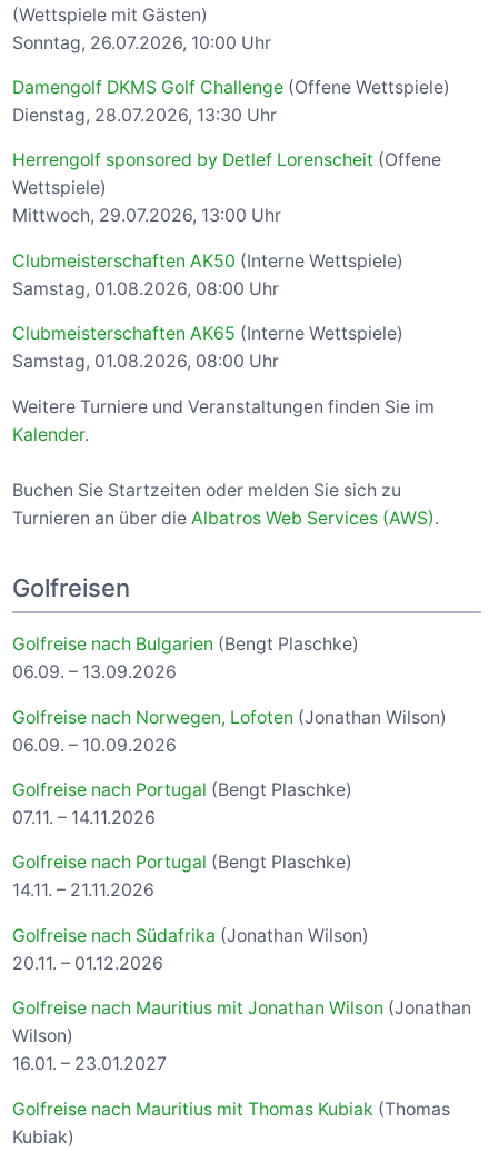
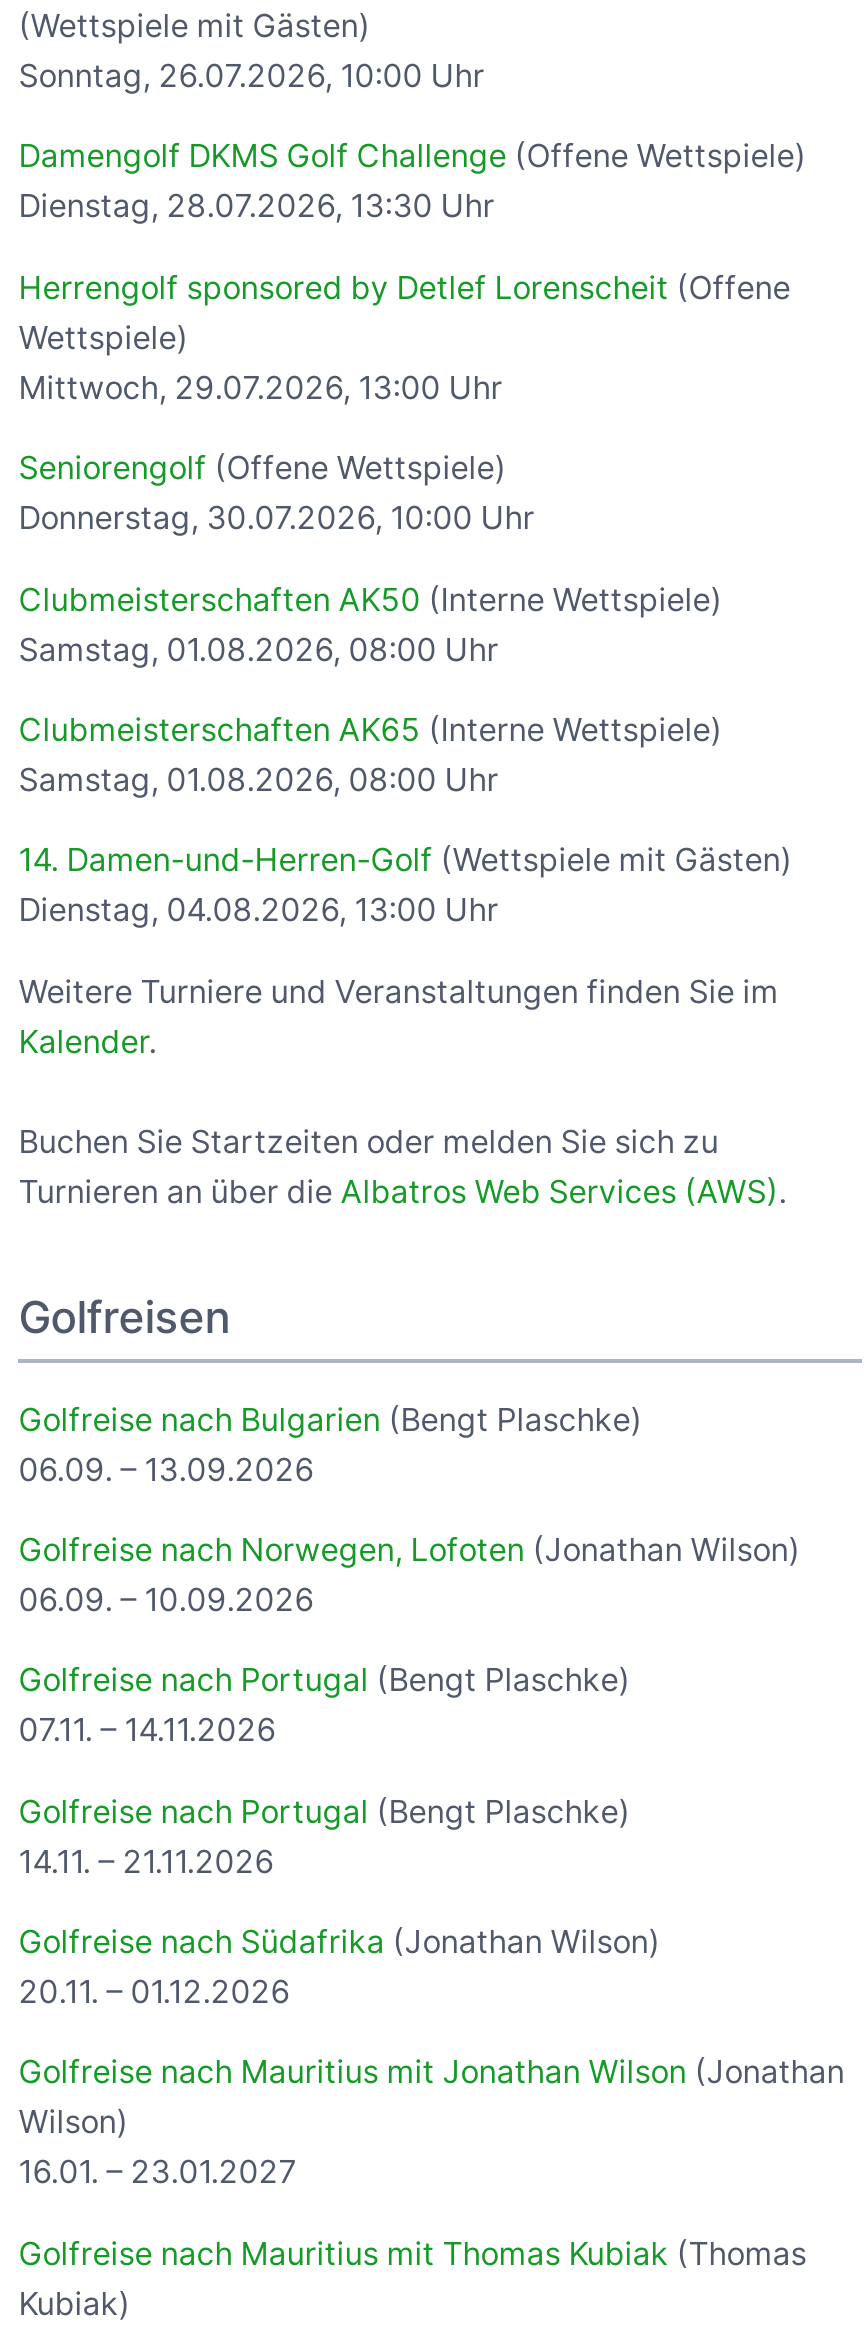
none -> [18,450,534,538] Seniorengolf (Offene Wettspiele) | Donnerstag, 30.07.2026, 10:00 Uhr
none -> [18,842,792,930] 14. Damen-und-Herren-Golf (Wettspiele mit Gästen) | Dienstag, 04.08.2026, 13:00 Uhr

